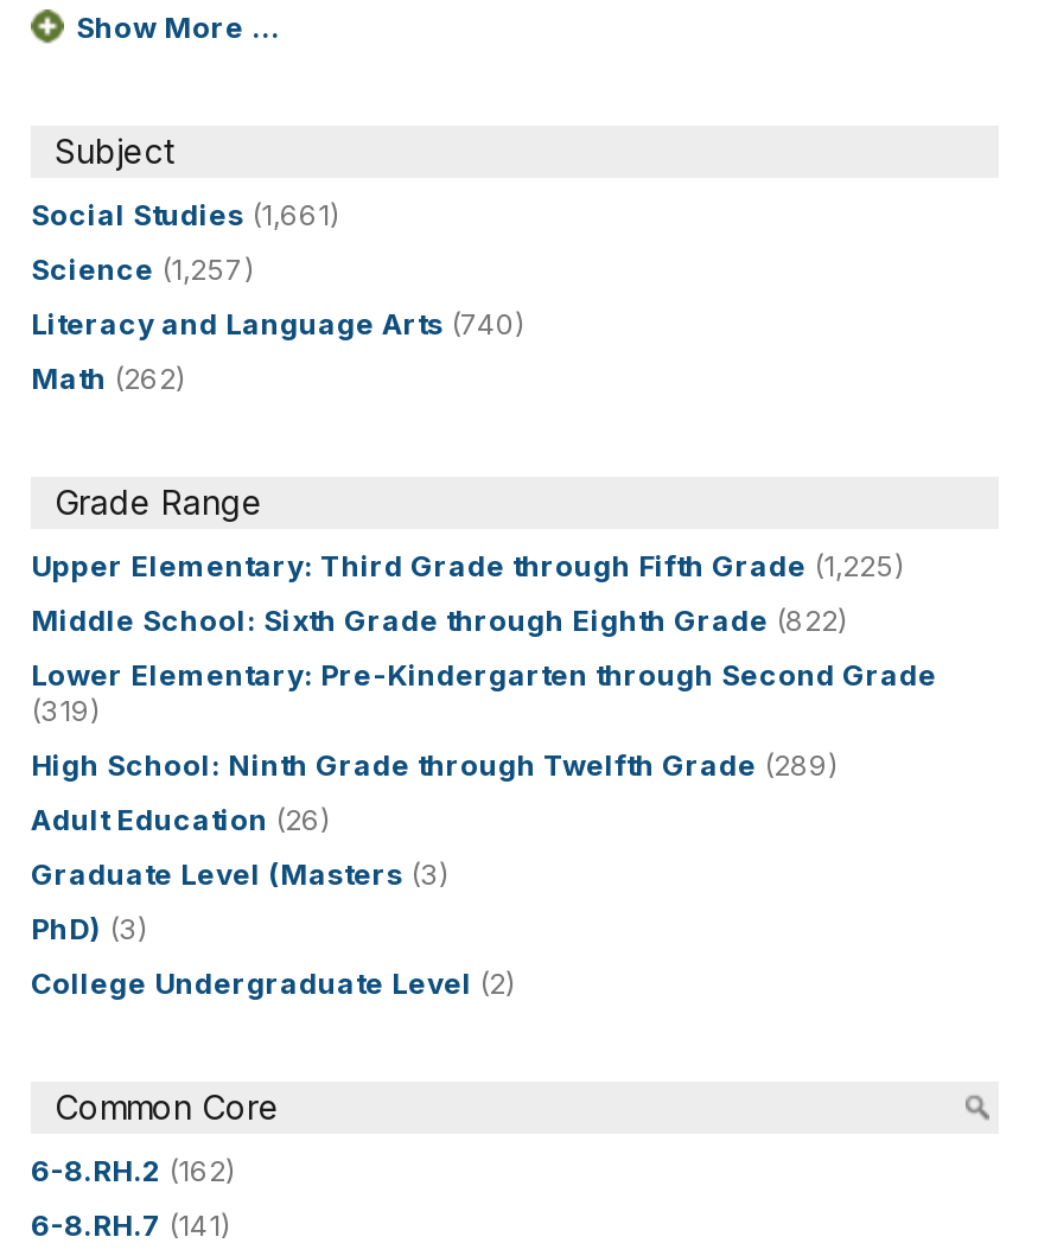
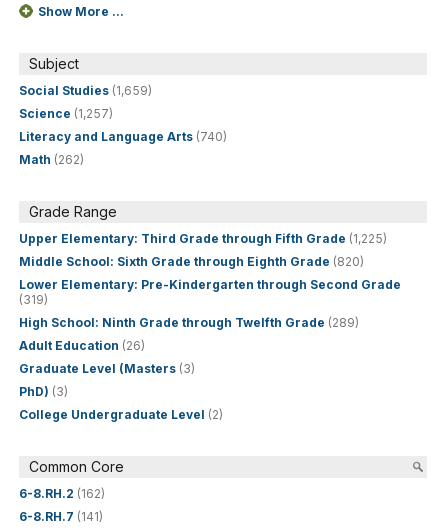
[31,197,339,233] Social Studies (1,661) -> [19,83,152,98] Social Studies (1,659)
[31,603,847,639] Middle School: Sixth Grade through Eighth Grade (822) -> [19,254,364,269] Middle School: Sixth Grade through Eighth Grade (820)

